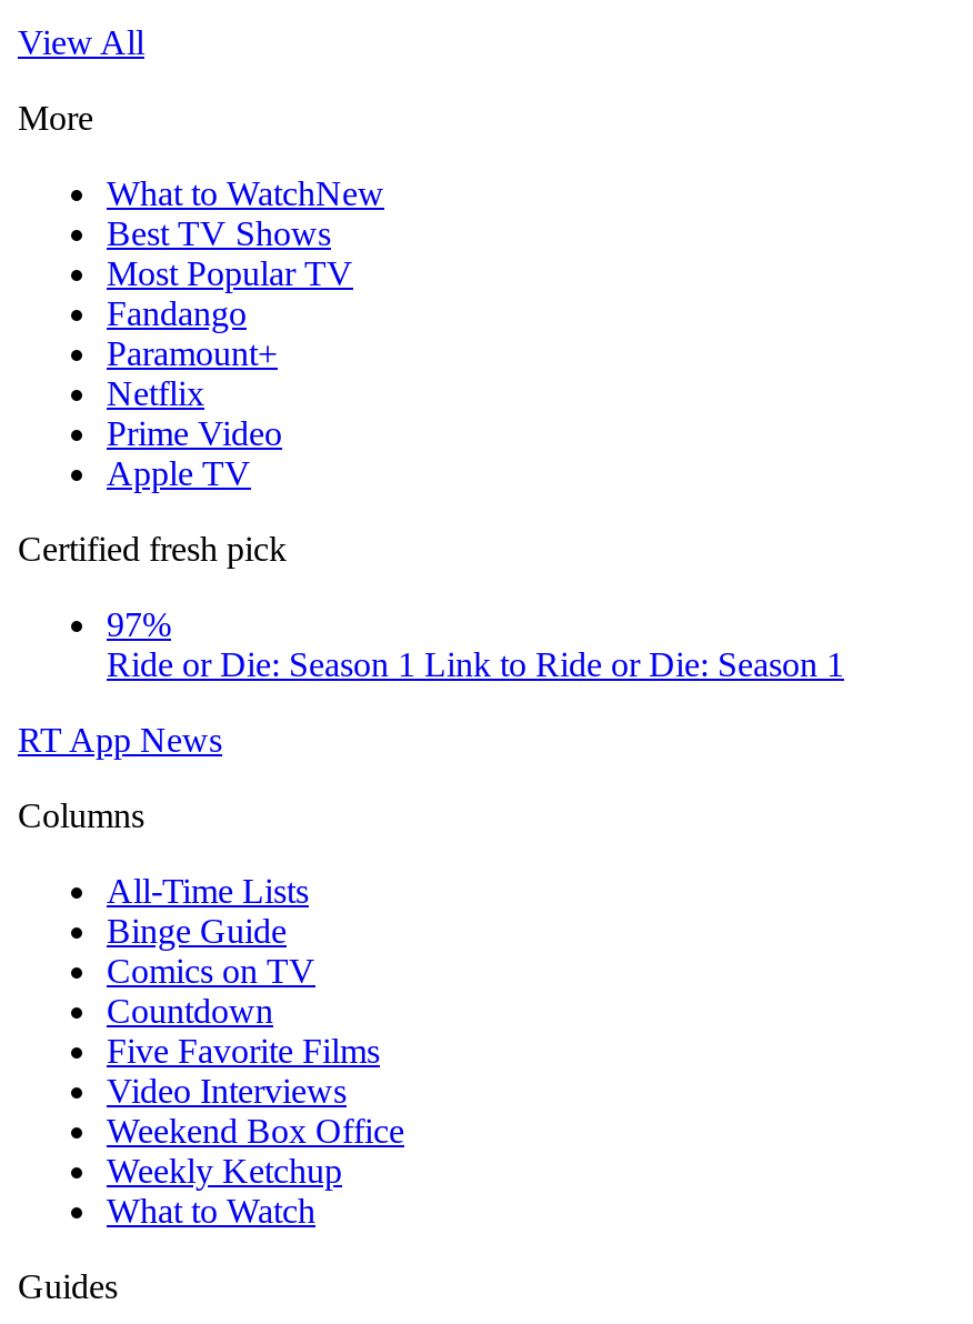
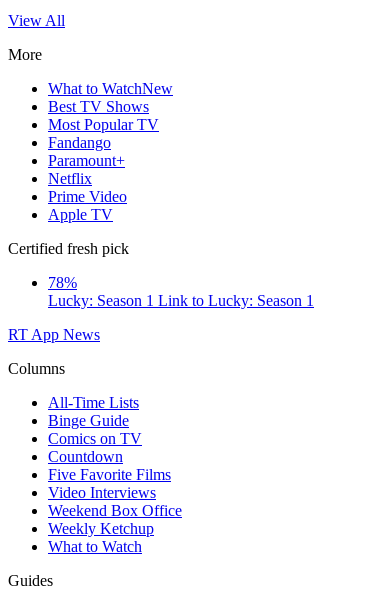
[107,605,844,683] 97% | Ride or Die: Season 1 Link to Ride or Die: Season 1 -> [48,274,314,309] 78% | Lucky: Season 1 Link to Lucky: Season 1

